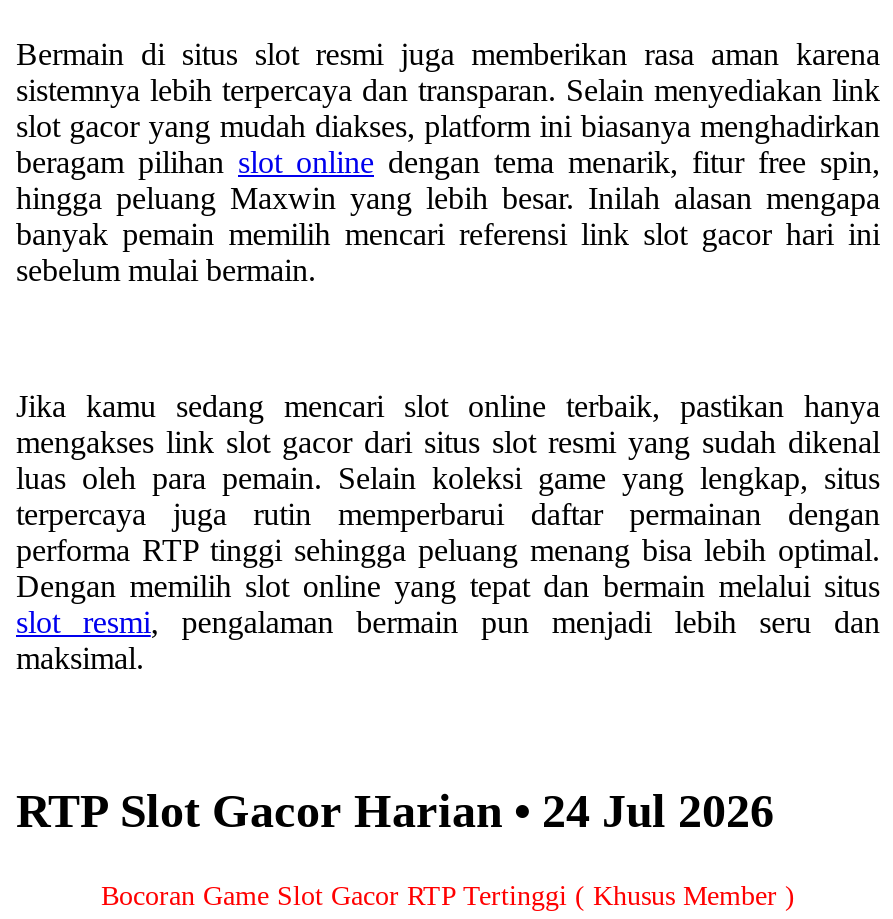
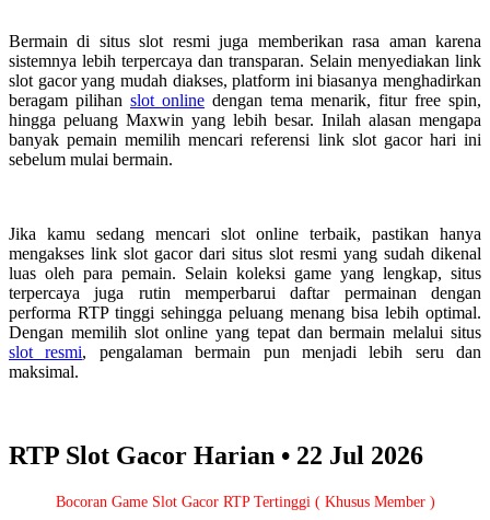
[16,785,774,837] RTP Slot Gacor Harian • 24 Jul 2026 -> [9,441,423,469] RTP Slot Gacor Harian • 22 Jul 2026

